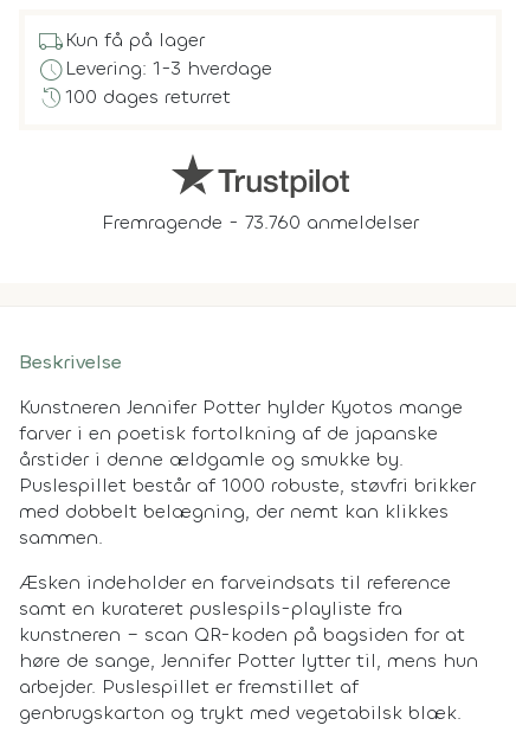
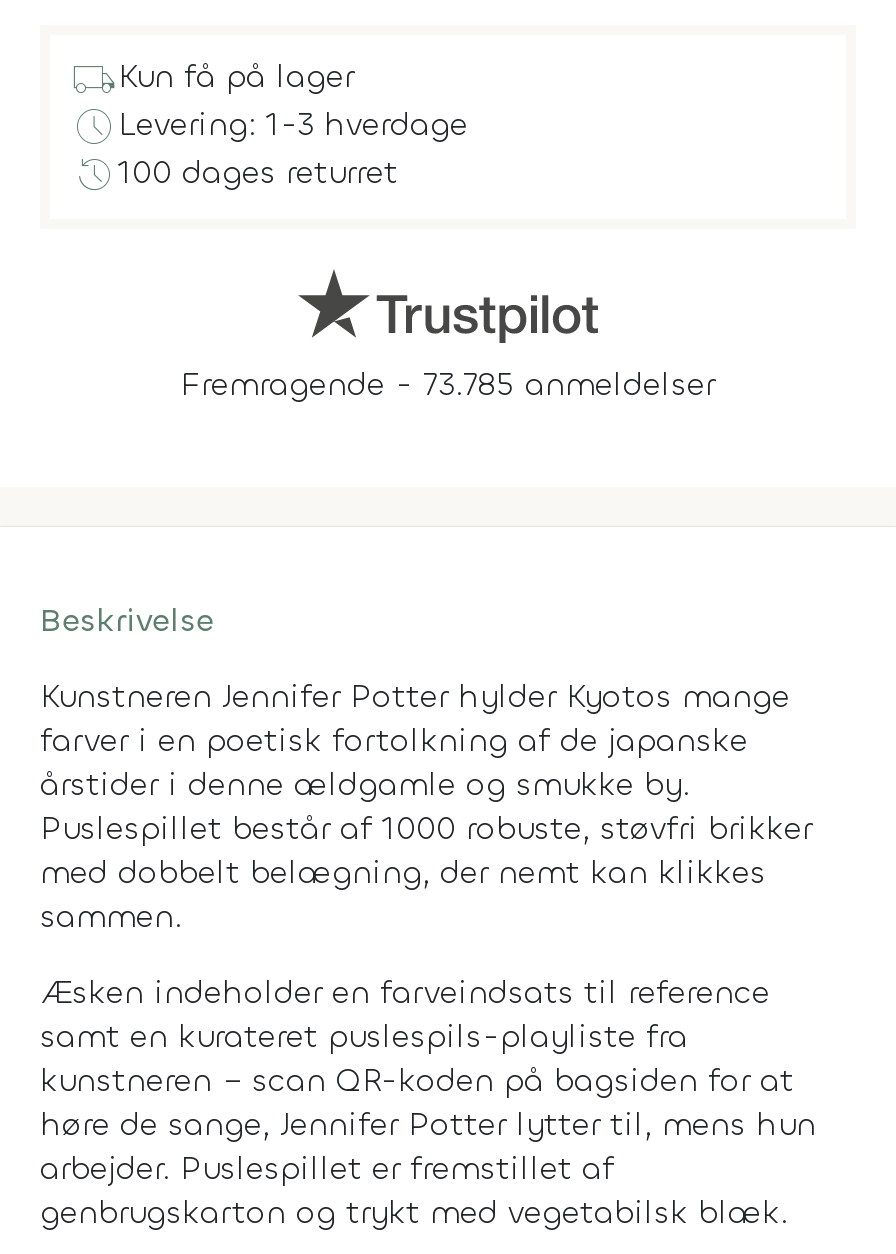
[102,209,419,234] Fremragende - 73.760 anmeldelser -> [181,363,715,405] Fremragende - 73.785 anmeldelser

